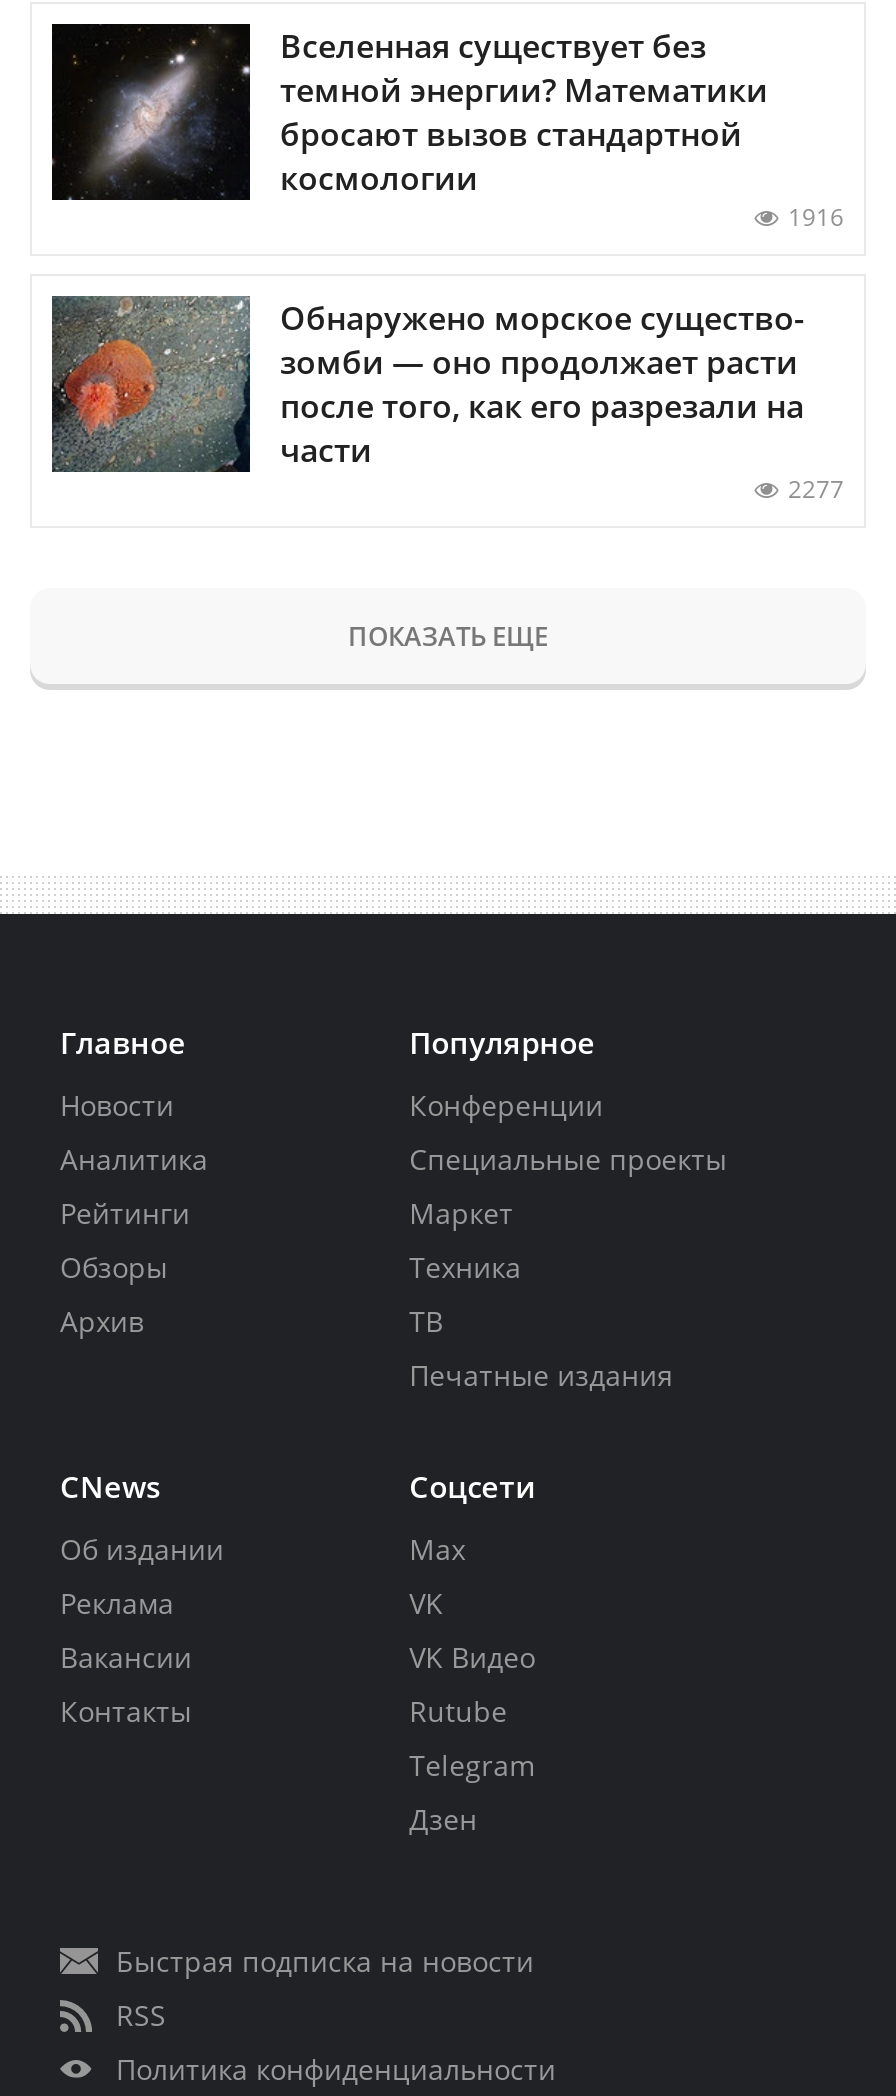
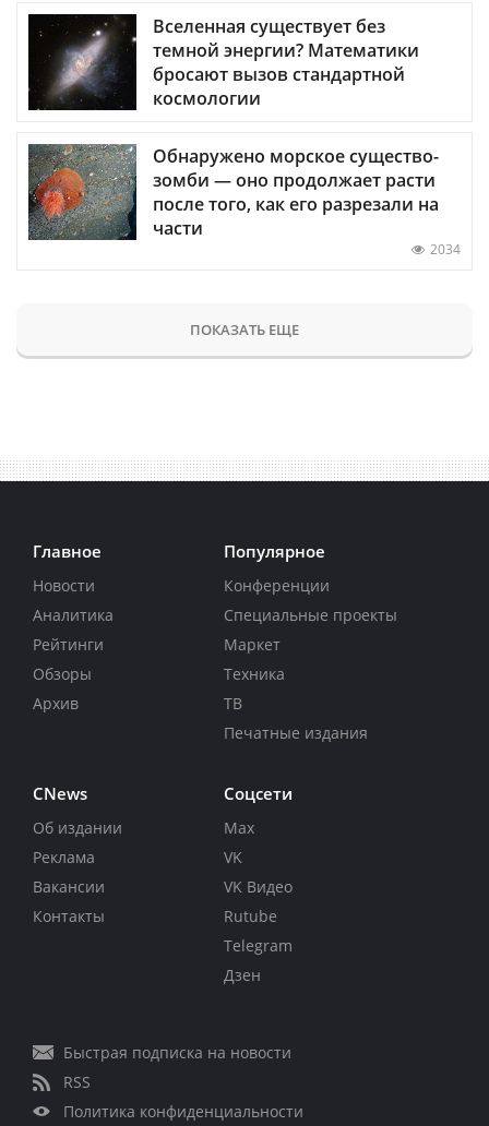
[788,200,844,234] 1916 -> none
[788,472,844,506] 2277 -> [430,240,461,259] 2034

